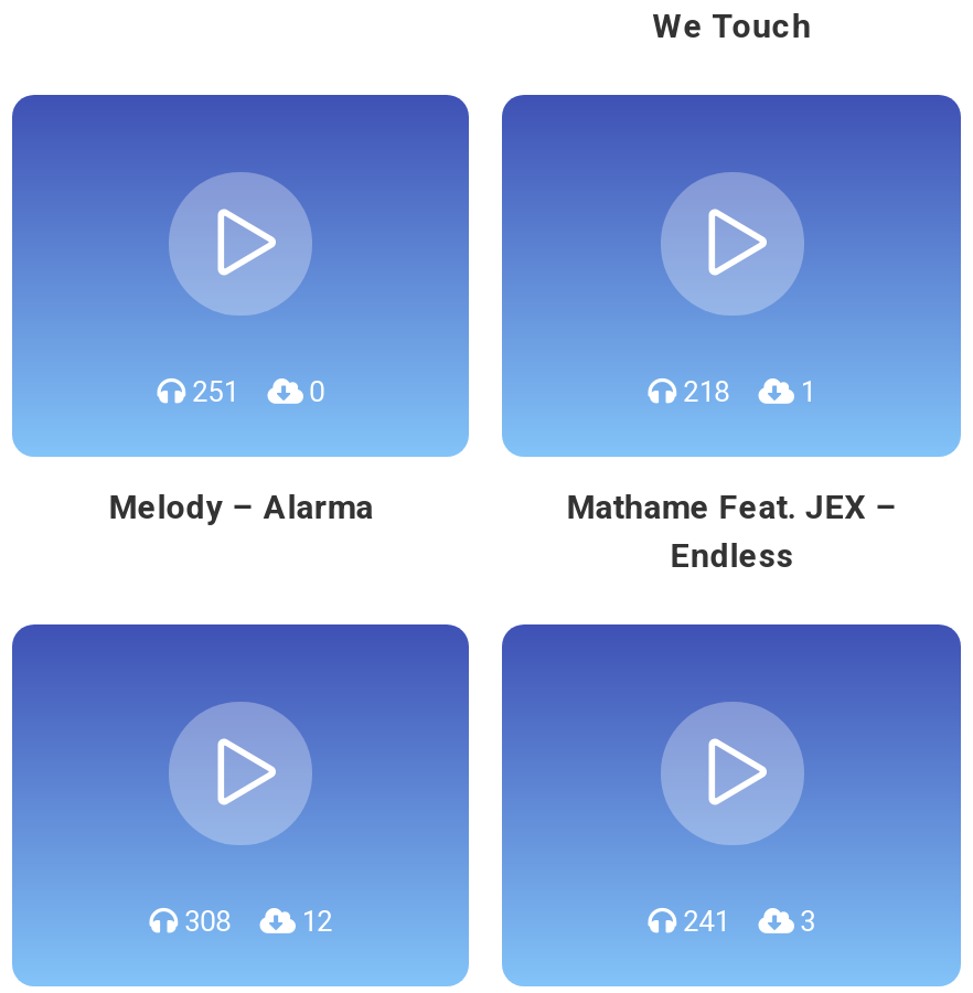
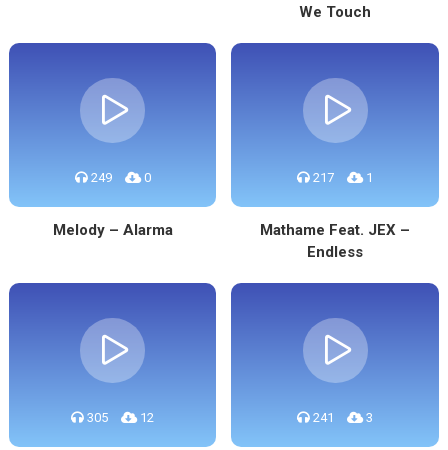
[186,375,325,408] 251 0 -> [88,170,151,185] 249 0
[677,375,816,408] 218 1 -> [310,170,373,185] 217 1
[178,905,332,938] 308 12 -> [84,410,154,425] 305 12

